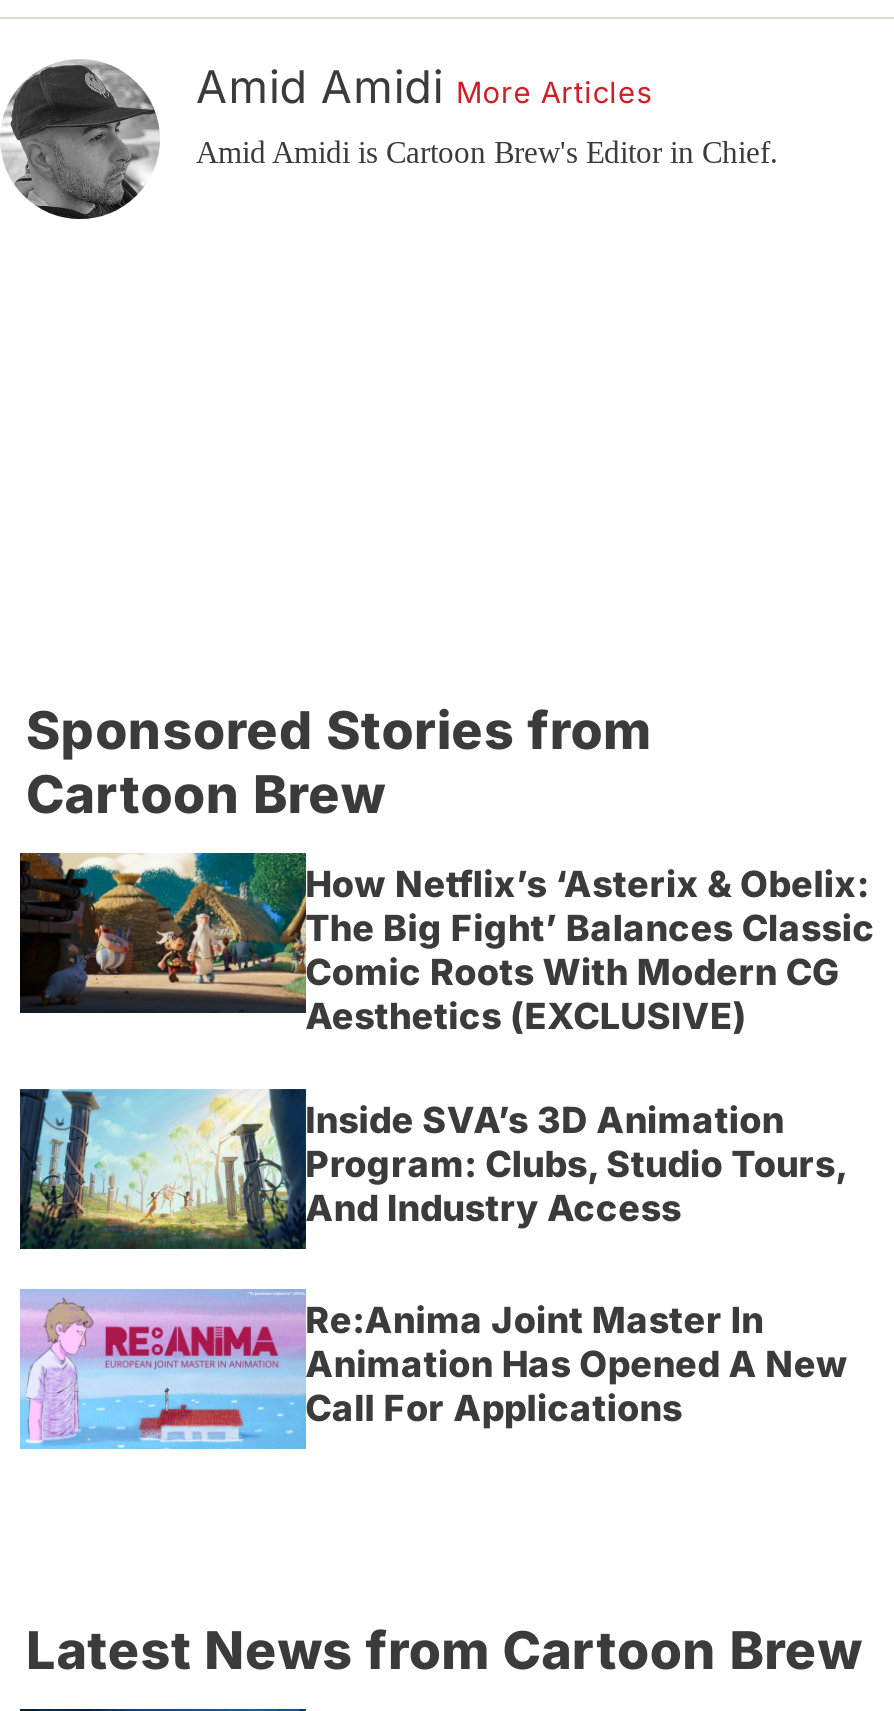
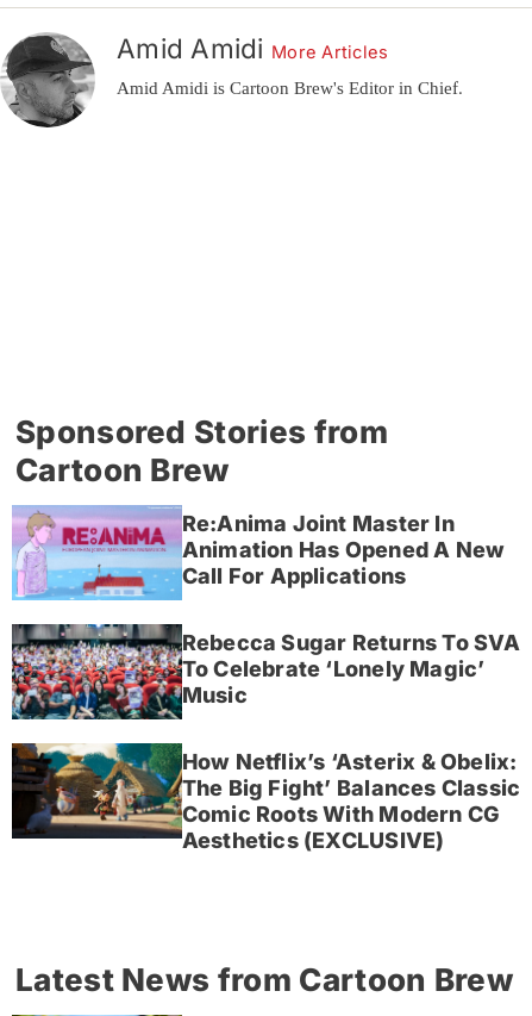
none -> [182,630,521,708] Rebecca Sugar Returns To SVA | To Celebrate ‘Lonely Magic’ | Music
moved [18,851,875,1037] -> [11,742,521,853]: [image] | How Netflix’s ‘Asterix & Obelix: | The Big Fight’ Balances Classic | Comic Roots With Modern CG | Aesthetics (EXCLUSIVE)
[18,1087,308,1251] [image] -> [11,623,164,721] [image]
[305,1099,848,1229] Inside SVA’s 3D Animation | Program: Clubs, Studio Tours, | And Industry Access -> none
moved [18,1287,849,1451] -> [12,505,505,602]: [image] | Re:Anima Joint Master In | Animation Has Opened A New | Call For Applications

